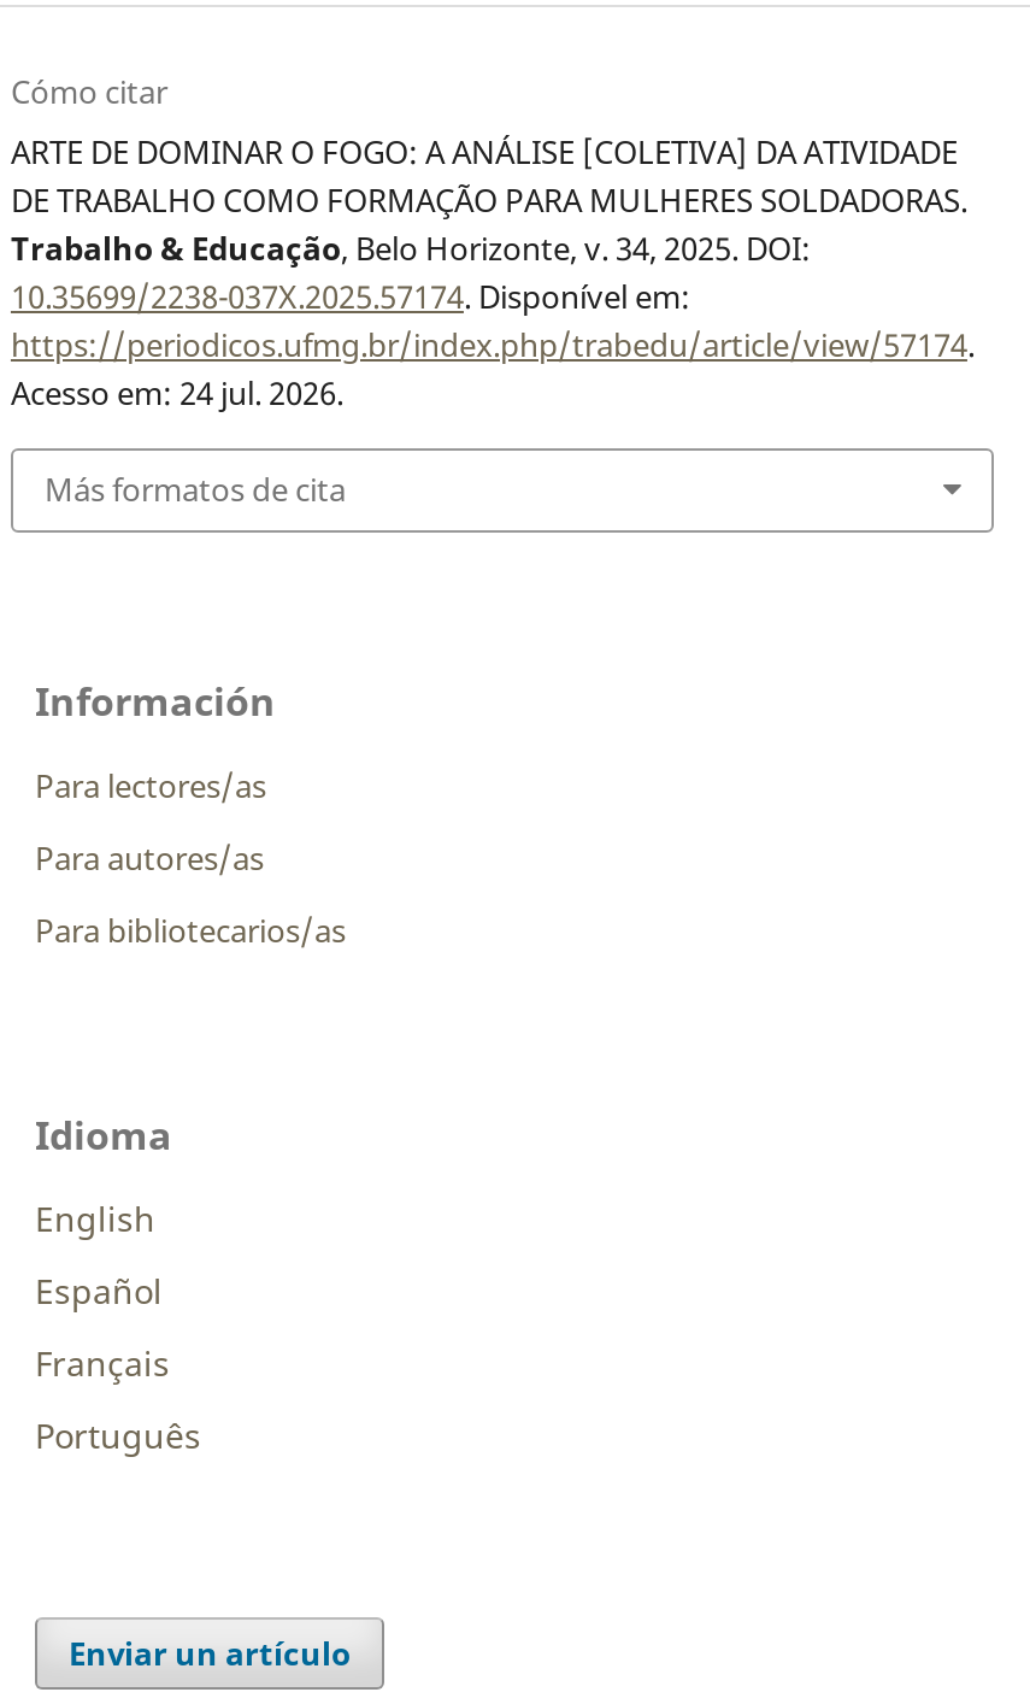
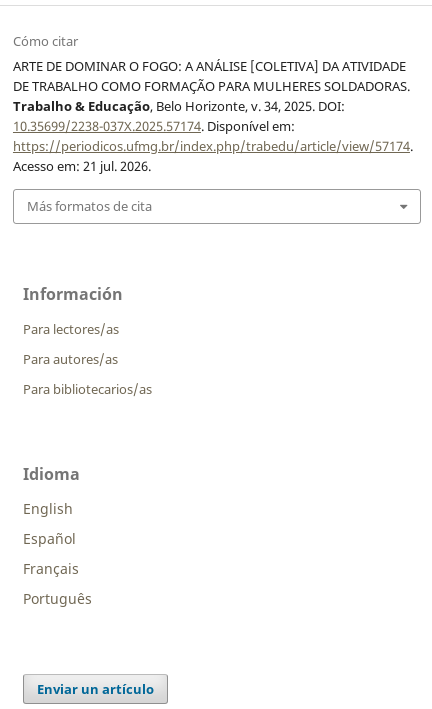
[11,372,343,415] Acesso em: 24 jul. 2026. -> [13,157,151,175] Acesso em: 21 jul. 2026.

